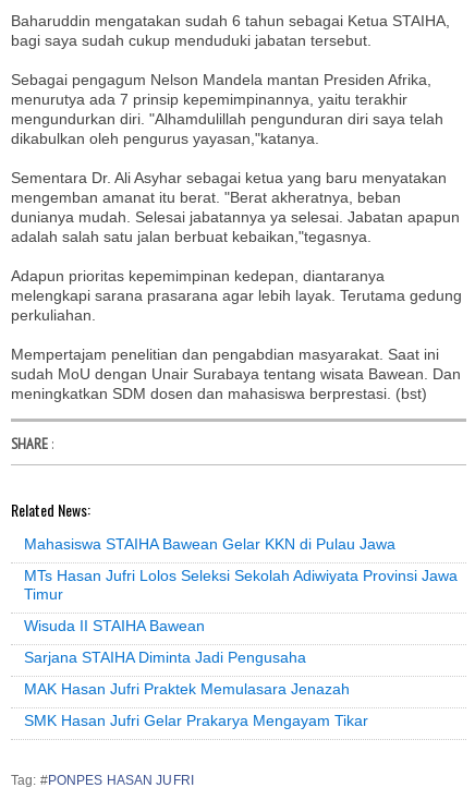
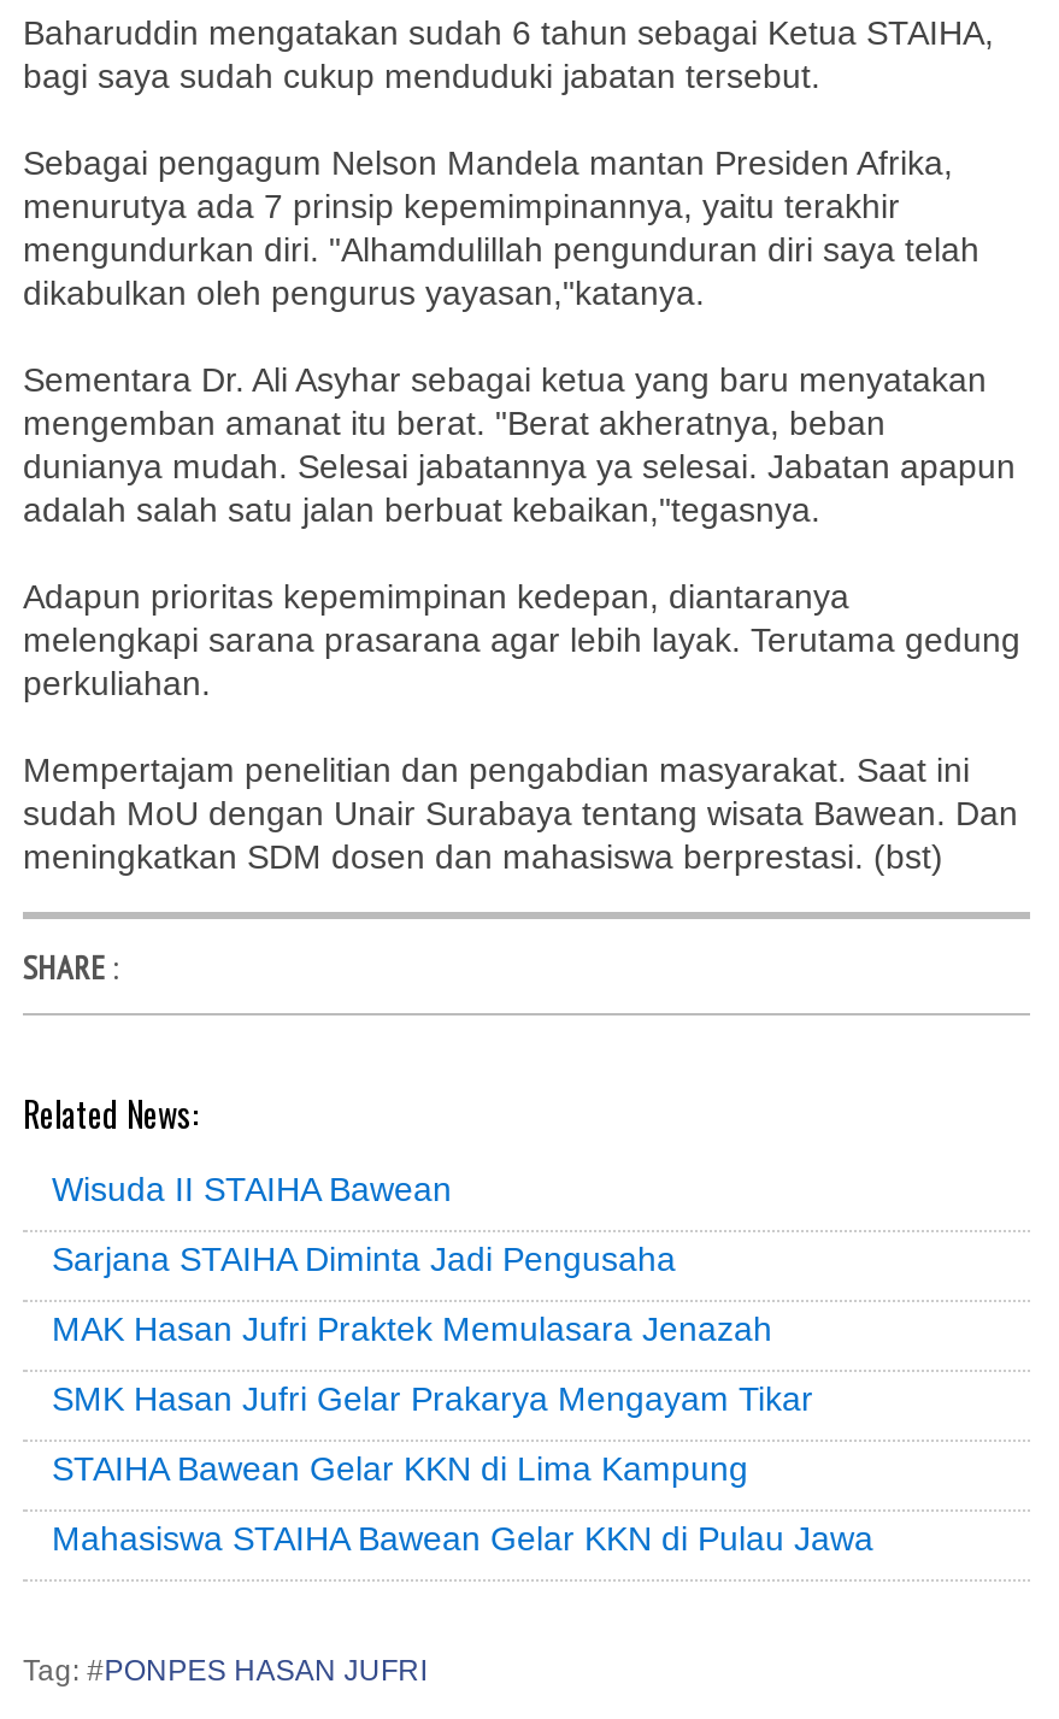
moved [24,535,395,553] -> [52,1520,873,1558]: Mahasiswa STAIHA Bawean Gelar KKN di Pulau Jawa
[24,567,458,603] MTs Hasan Jufri Lolos Seleksi Sekolah Adiwiyata Provinsi Jawa | Timur -> none
moved [24,617,368,729] -> [52,1170,813,1418]: Wisuda II STAIHA Bawean | Sarjana STAIHA Diminta Jadi Pengusaha | MAK Hasan Jufri Praktek Memulasara Jenazah | SMK Hasan Jufri Gelar Prakarya Mengayam Tikar
none -> [52,1450,748,1488] STAIHA Bawean Gelar KKN di Lima Kampung

